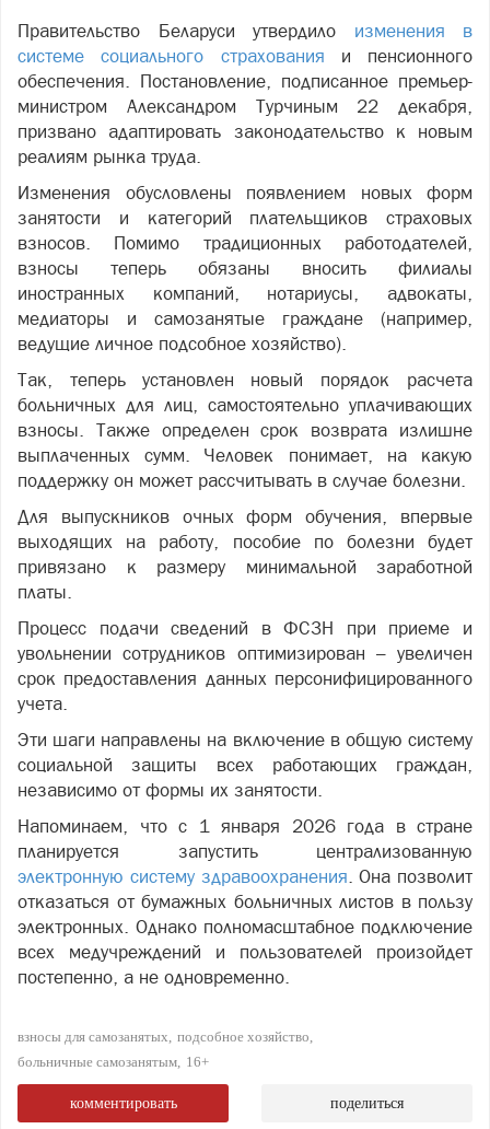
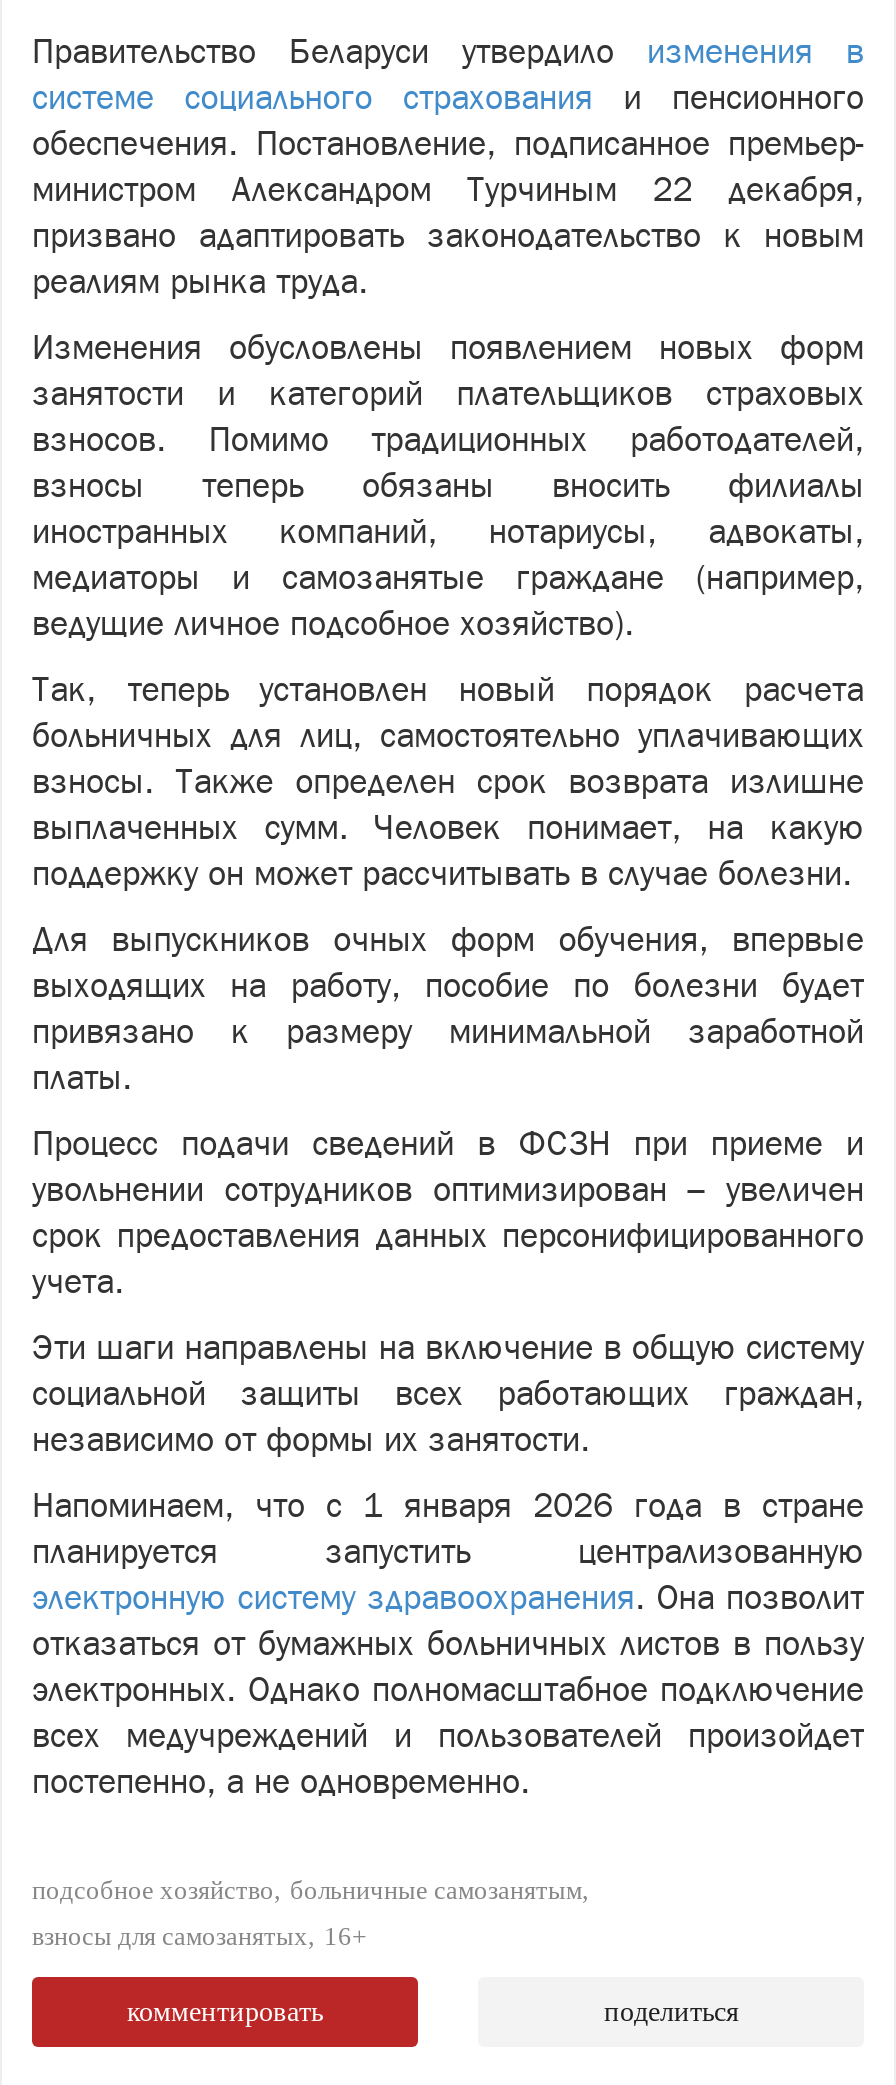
[17,1028,310,1045] взносы для самозанятых подсобное хозяйство -> [32,1875,582,1905] подсобное хозяйство больничные самозанятым
[17,1054,209,1070] больничные самозанятым 16+ -> [32,1921,366,1951] взносы для самозанятых 16+

